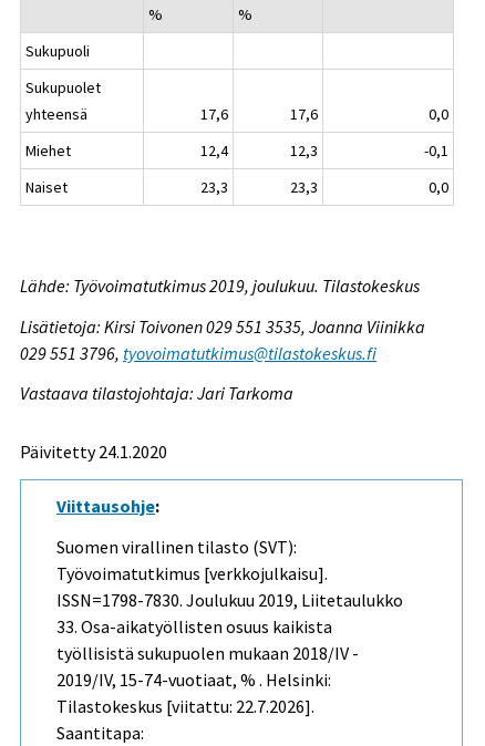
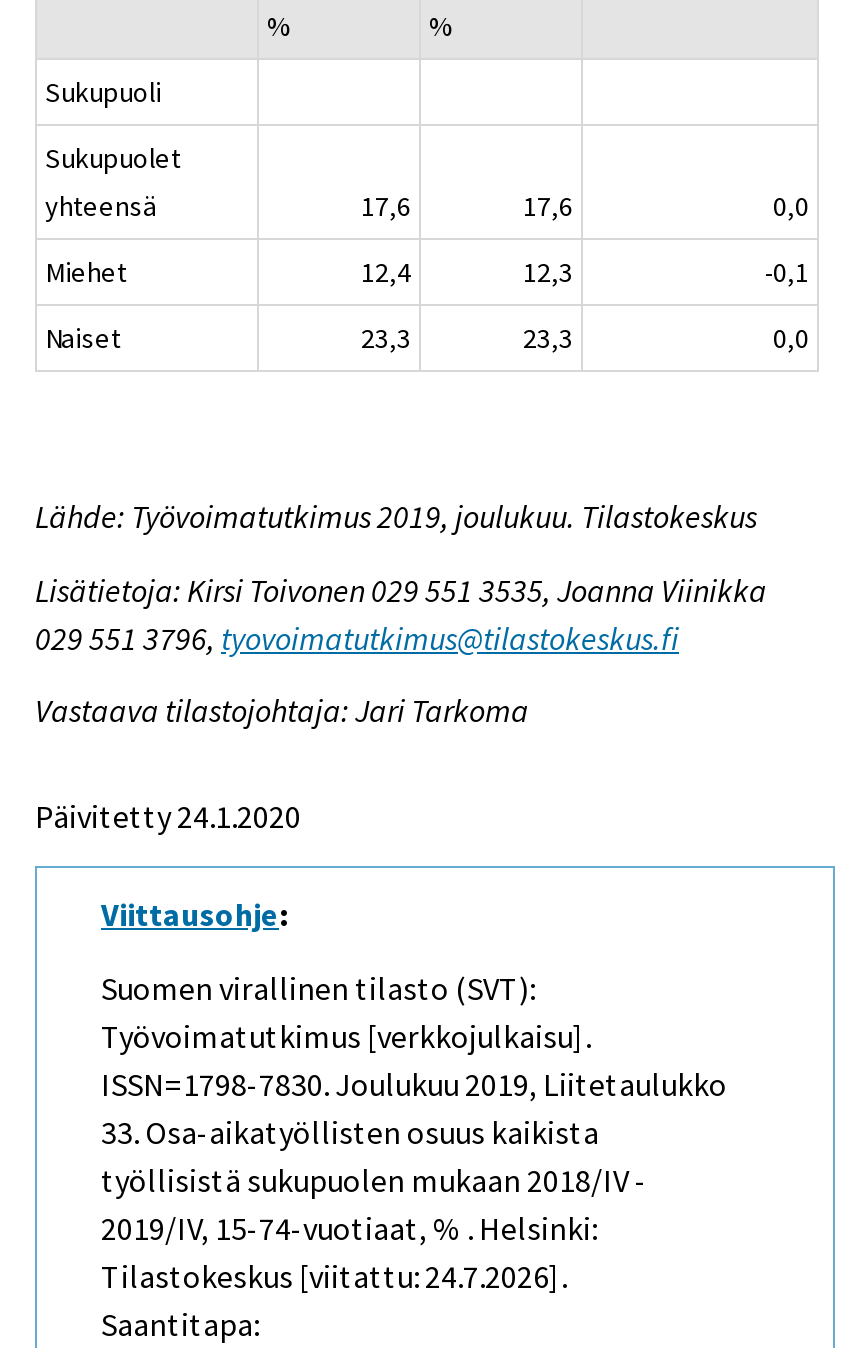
[56,695,314,717] Tilastokeskus [viitattu: 22.7.2026]. -> [101,1256,567,1296] Tilastokeskus [viitattu: 24.7.2026].

